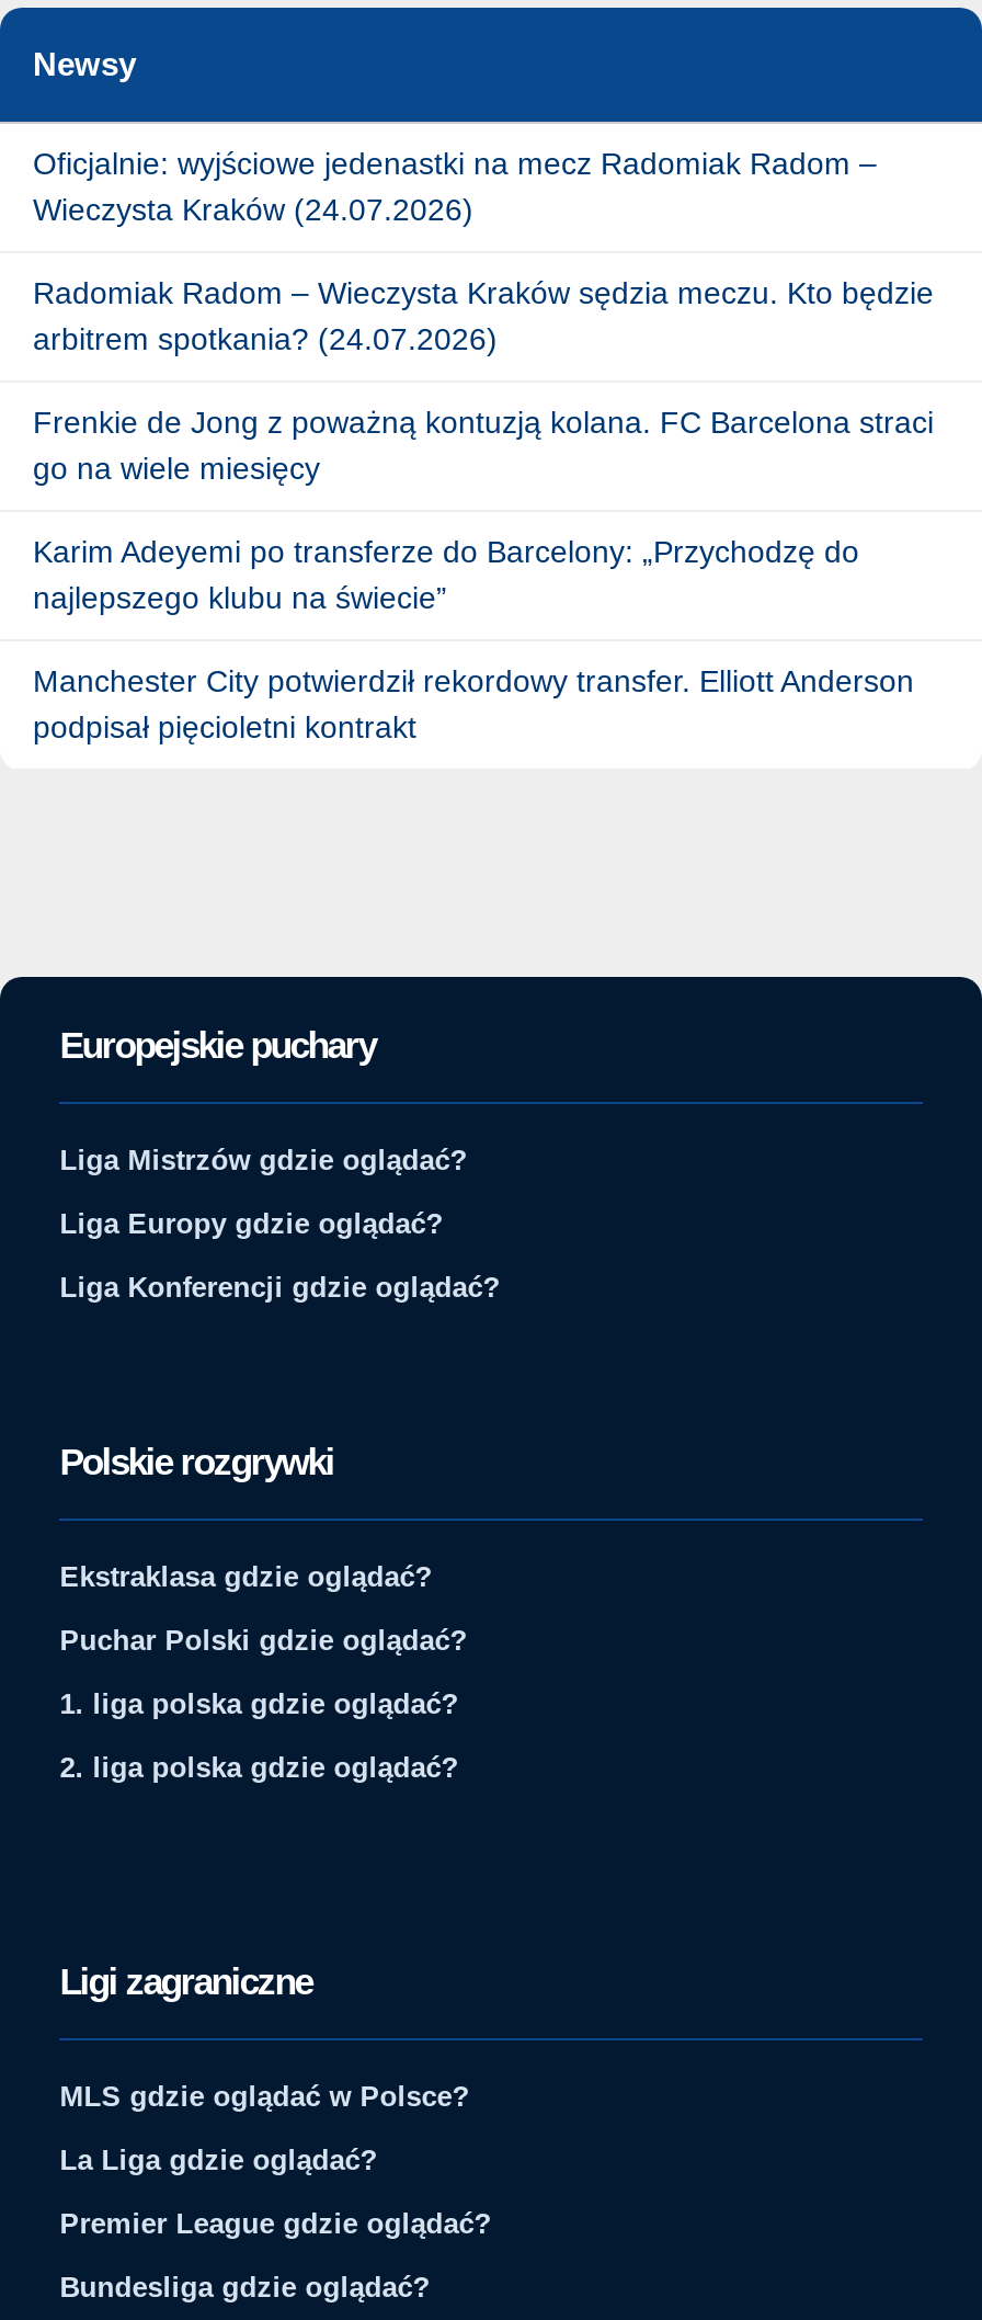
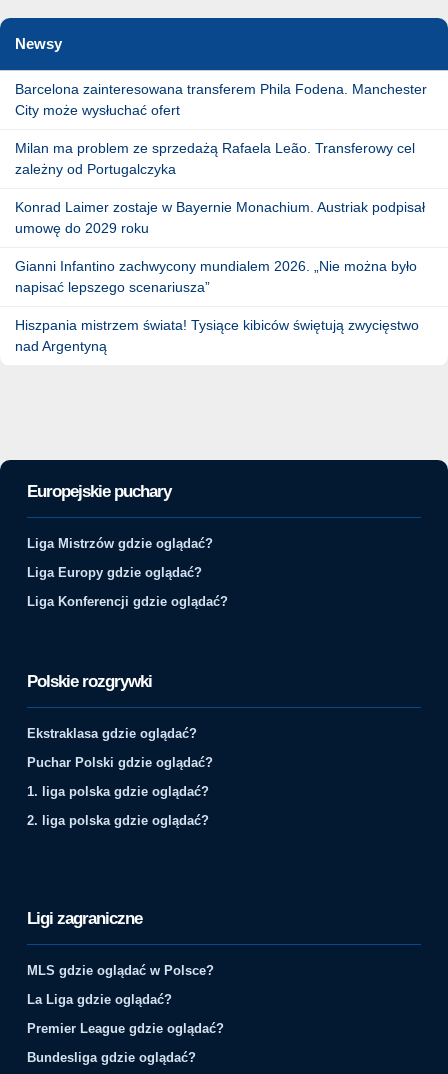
[33,145,877,227] Oficjalnie: wyjściowe jedenastki na mecz Radomiak Radom – | Wieczysta Kraków (24.07.2026) -> [15,81,427,118] Barcelona zainteresowana transferem Phila Fodena. Manchester | City może wysłuchać ofert
[33,275,934,356] Radomiak Radom – Wieczysta Kraków sędzia meczu. Kto będzie | arbitrem spotkania? (24.07.2026) -> [15,140,415,177] Milan ma problem ze sprzedażą Rafaela Leão. Transferowy cel | zależny od Portugalczyka
[33,404,934,485] Frenkie de Jong z poważną kontuzją kolana. FC Barcelona straci | go na wiele miesięcy -> [15,199,425,236] Konrad Laimer zostaje w Bayernie Monachium. Austriak podpisał | umowę do 2029 roku
[33,534,859,615] Karim Adeyemi po transferze do Barcelony: „Przychodzę do | najlepszego klubu na świecie” -> [15,258,417,295] Gianni Infantino zachwycony mundialem 2026. „Nie można było | napisać lepszego scenariusza”
[33,663,914,744] Manchester City potwierdził rekordowy transfer. Elliott Anderson | podpisał pięcioletni kontrakt -> [15,317,419,354] Hiszpania mistrzem świata! Tysiące kibiców świętują zwycięstwo | nad Argentyną

